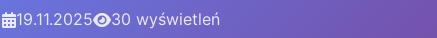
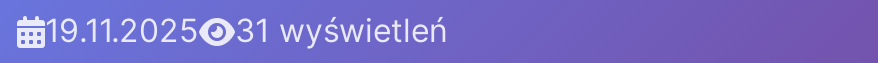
[16,9,220,29] 19.11.2025 30 wyświetleń -> [45,10,447,50] 19.11.2025 31 wyświetleń

